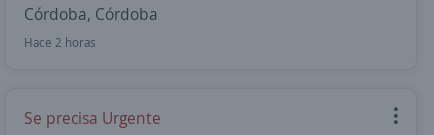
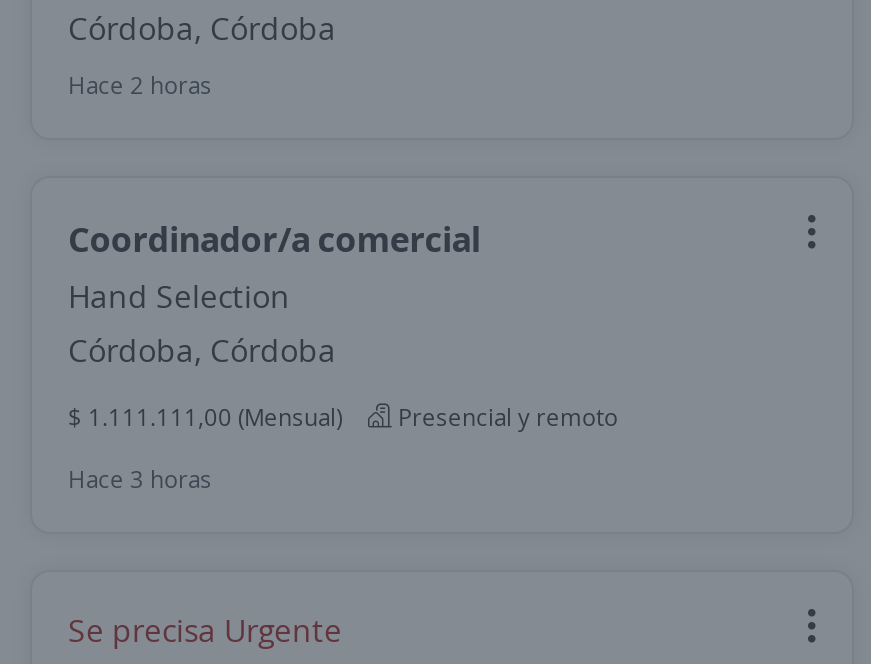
none -> [68,214,618,496] Coordinador/a comercial | Hand Selection | Córdoba, Córdoba | $ 1.111.111,00 (Mensual) | Presencial y remoto | Hace 3 horas

